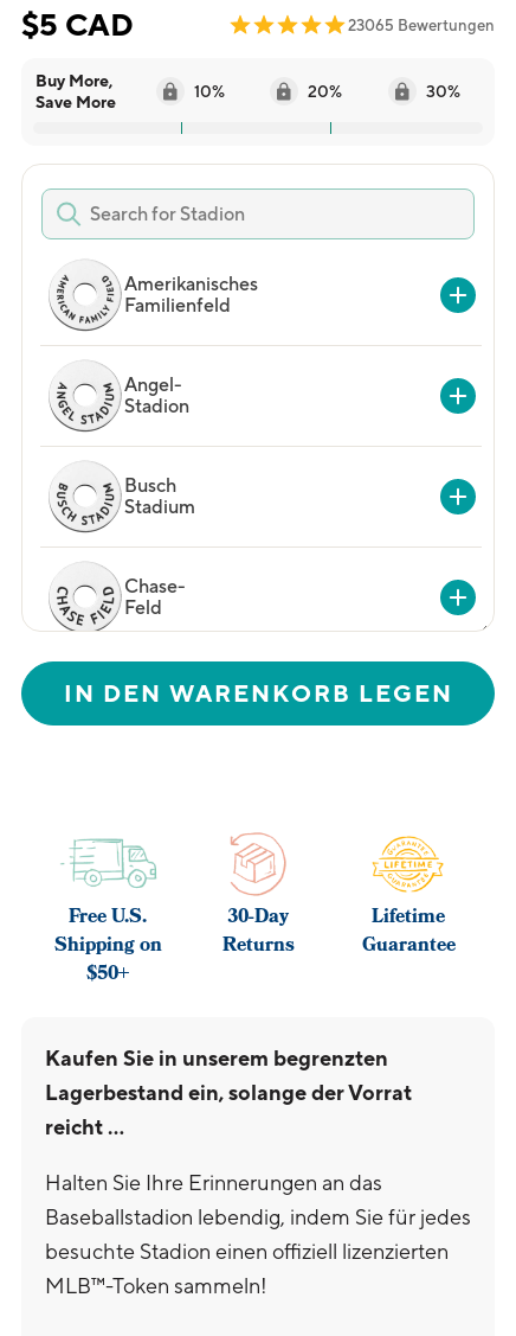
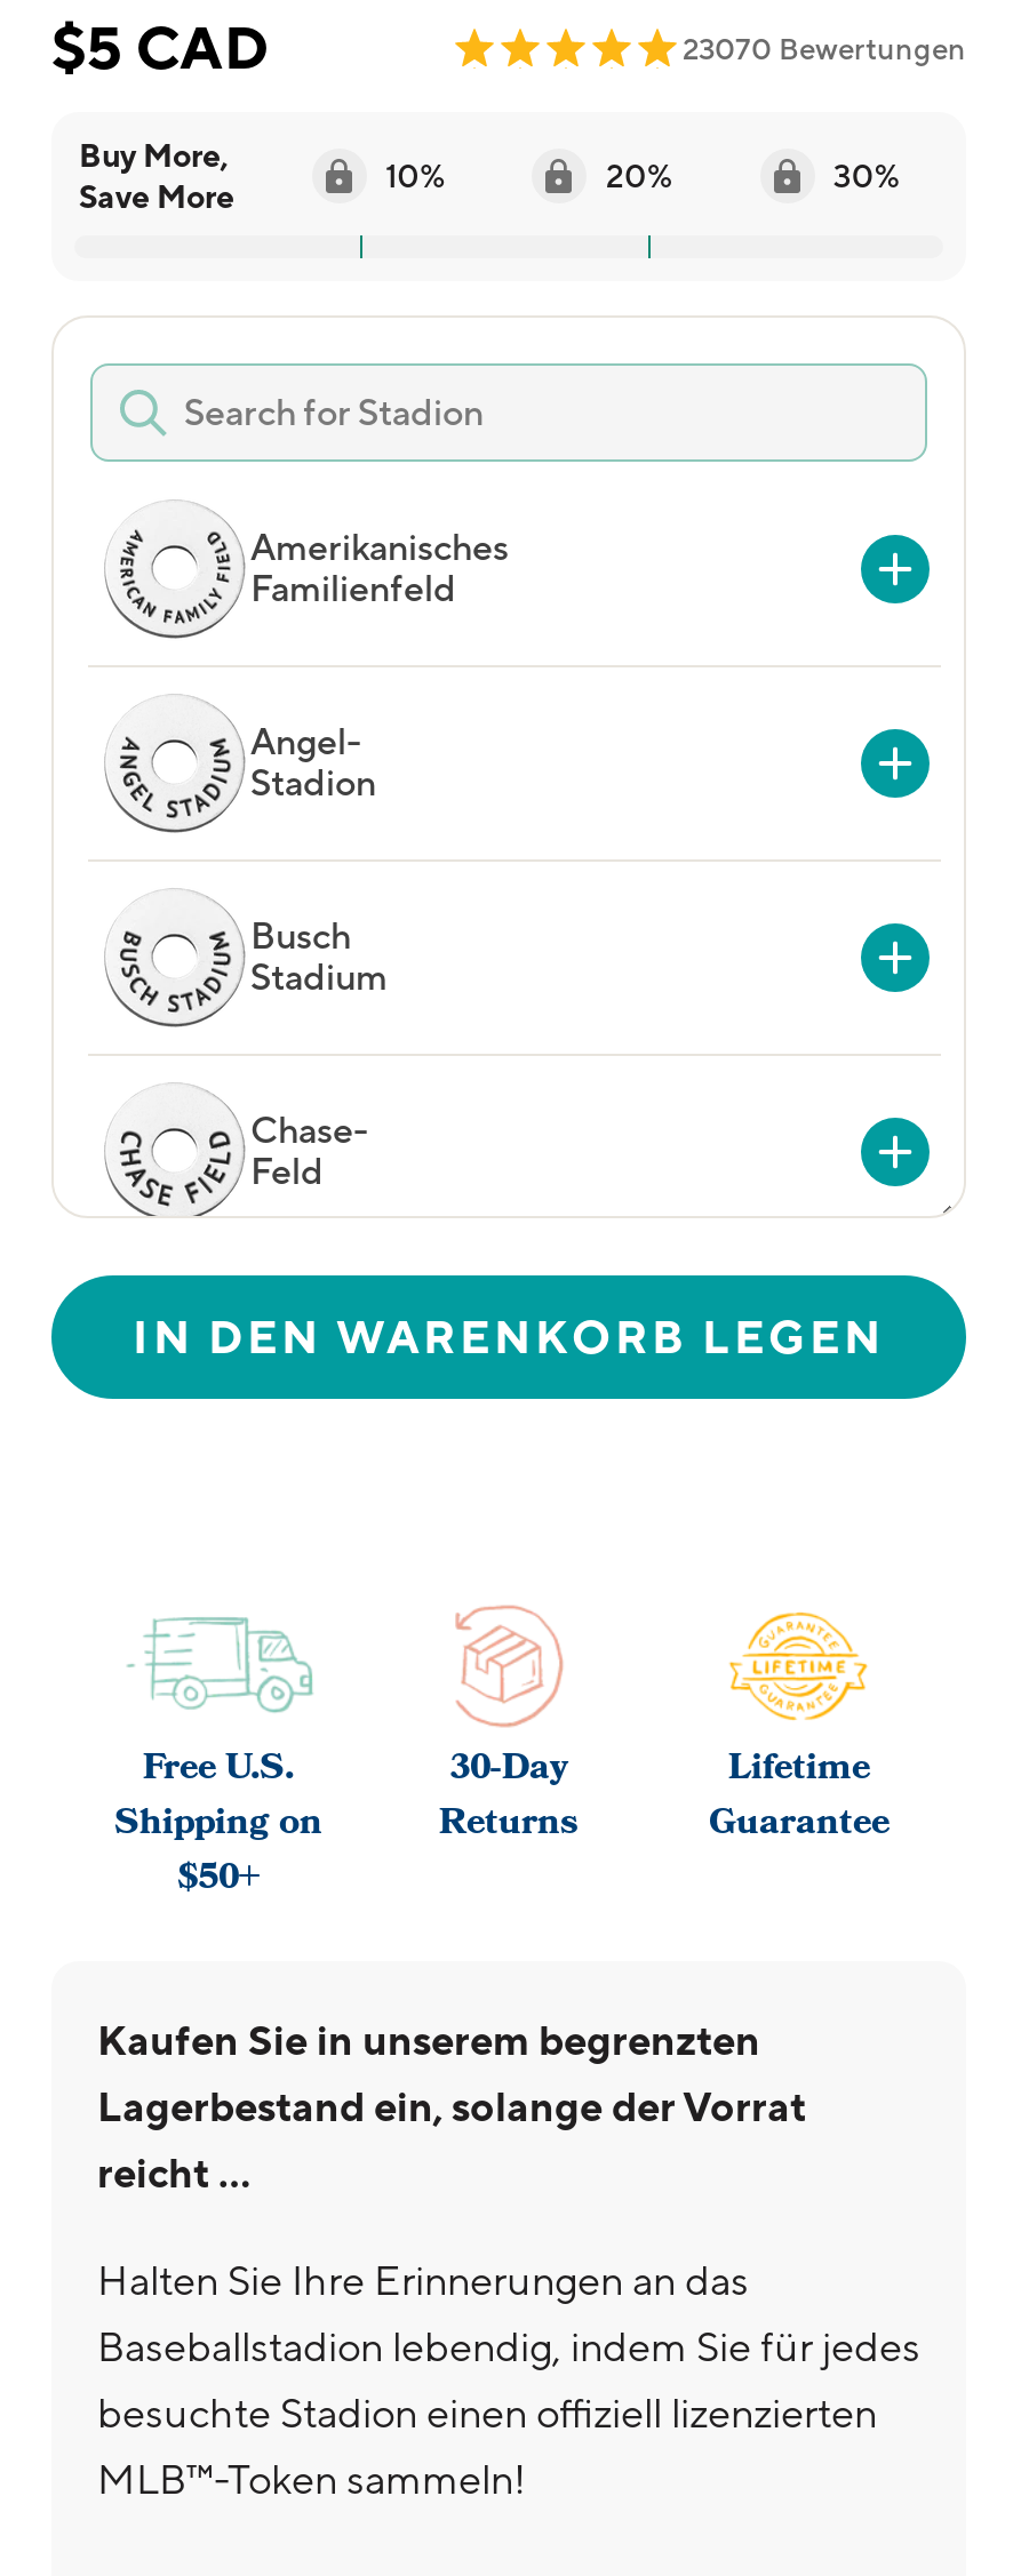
[348,16,495,34] 23065 Bewertungen -> [683,31,966,65] 23070 Bewertungen

